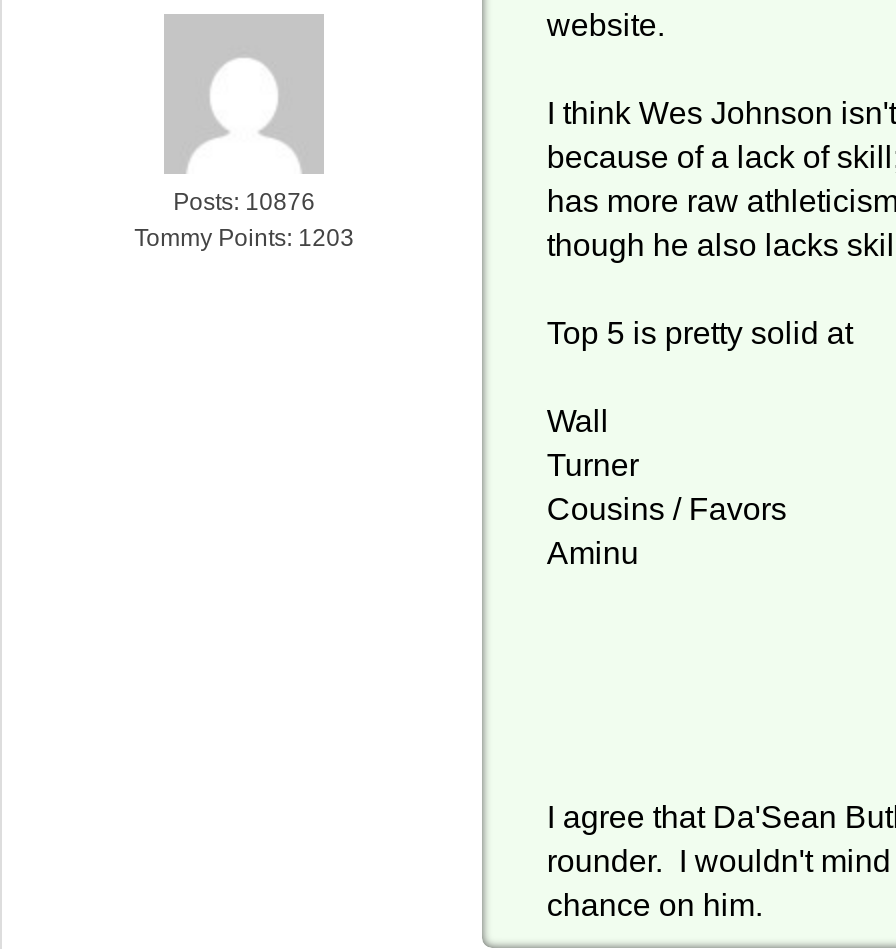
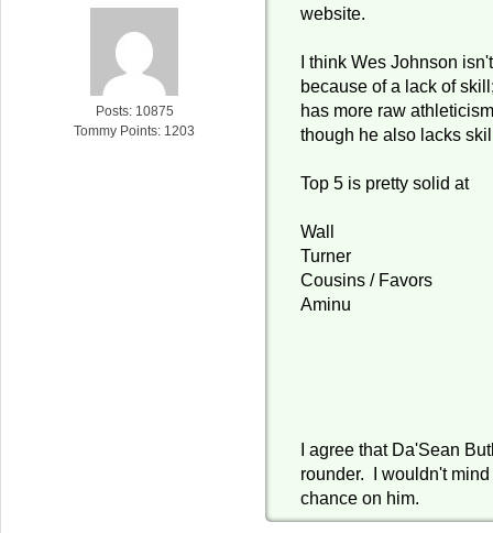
[173,188,315,216] Posts: 10876 -> [95,103,173,119] Posts: 10875

